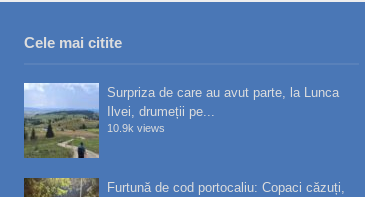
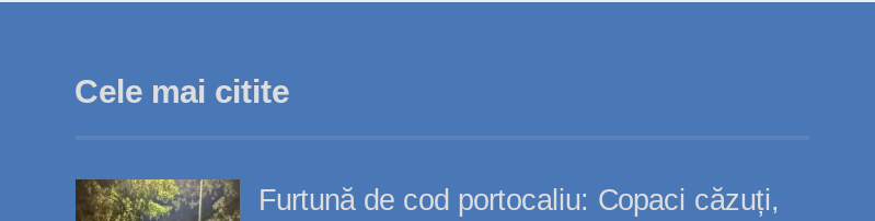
[23,82,339,159] [image] | Surpriza de care au avut parte, la Lunca | Ilvei, drumeții pe... | 10.9k views -> none

